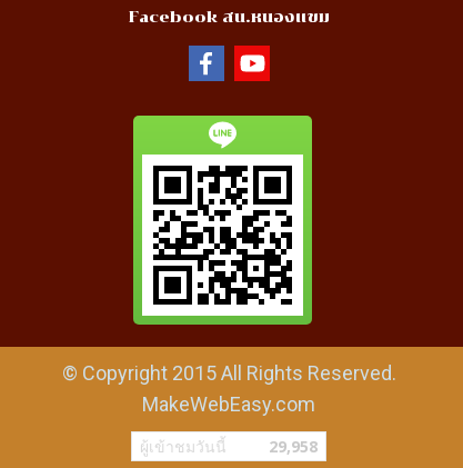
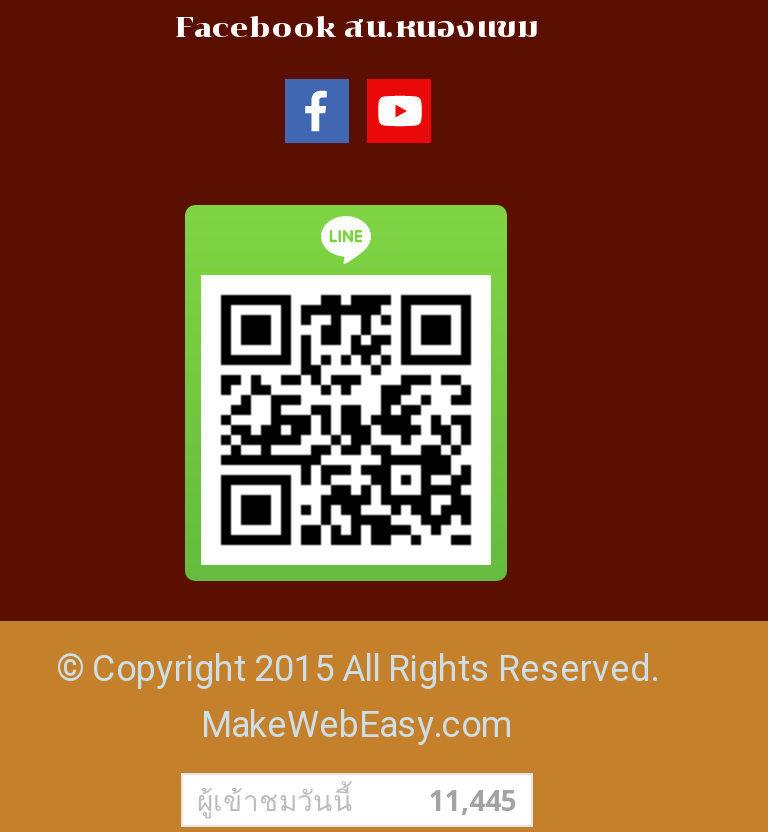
[140,435,318,456] ผู้เข้าชมวันนี้ 29,958 -> [197,780,517,818] ผู้เข้าชมวันนี้ 11,445

